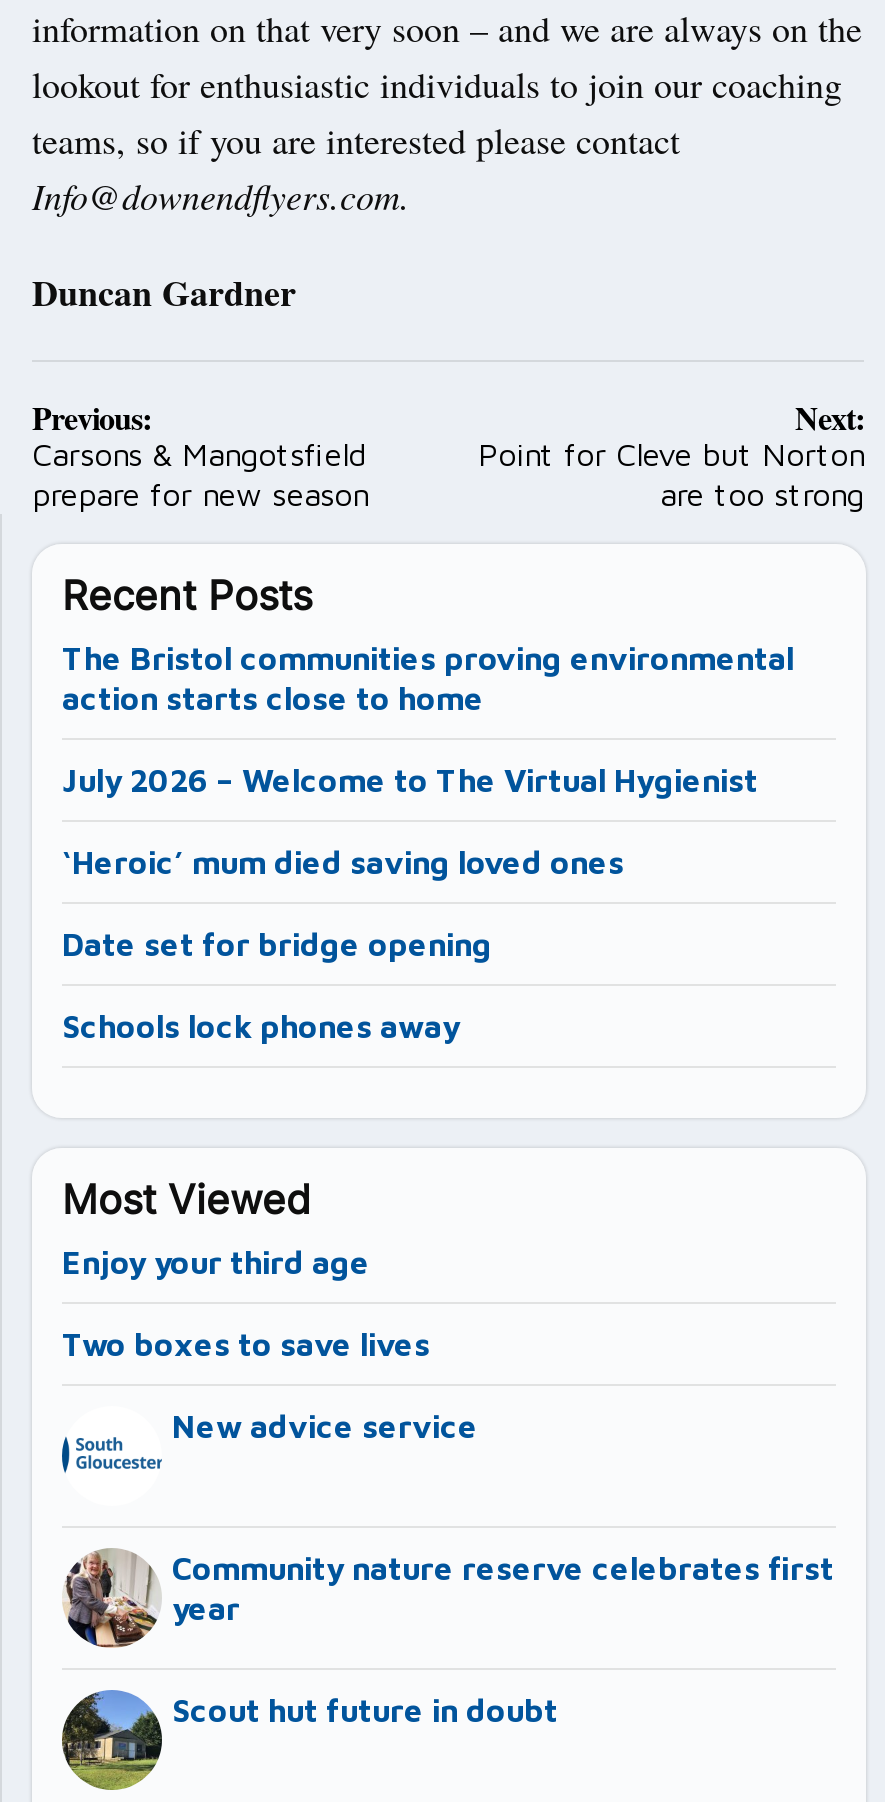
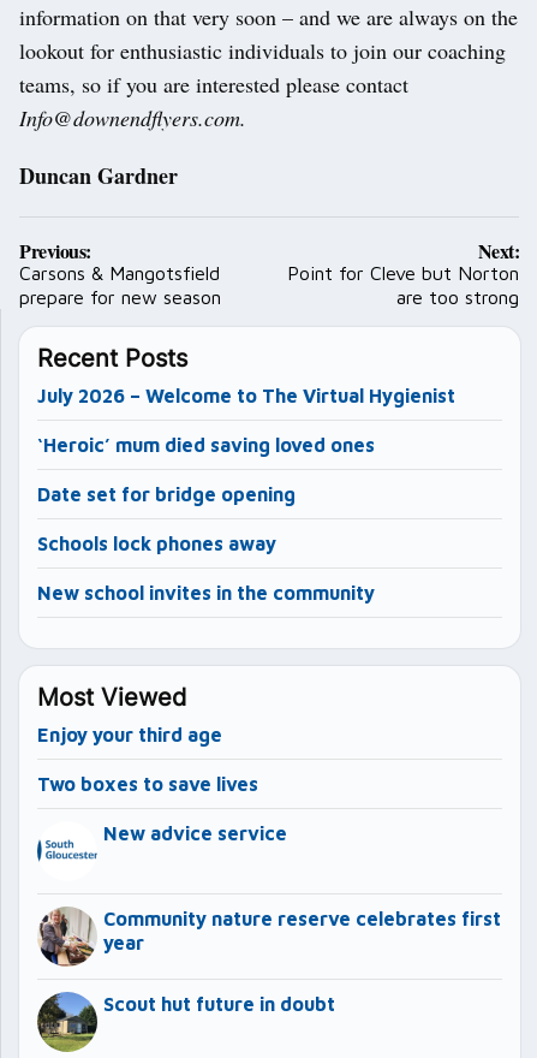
[62,641,794,717] The Bristol communities proving environmental | action starts close to home -> none
moved [62,763,758,1045] -> [37,385,455,555]: July 2026 – Welcome to The Virtual Hygienist | ‘Heroic’ mum died saving loved ones | Date set for bridge opening | Schools lock phones away
none -> [37,582,375,604] New school invites in the community

